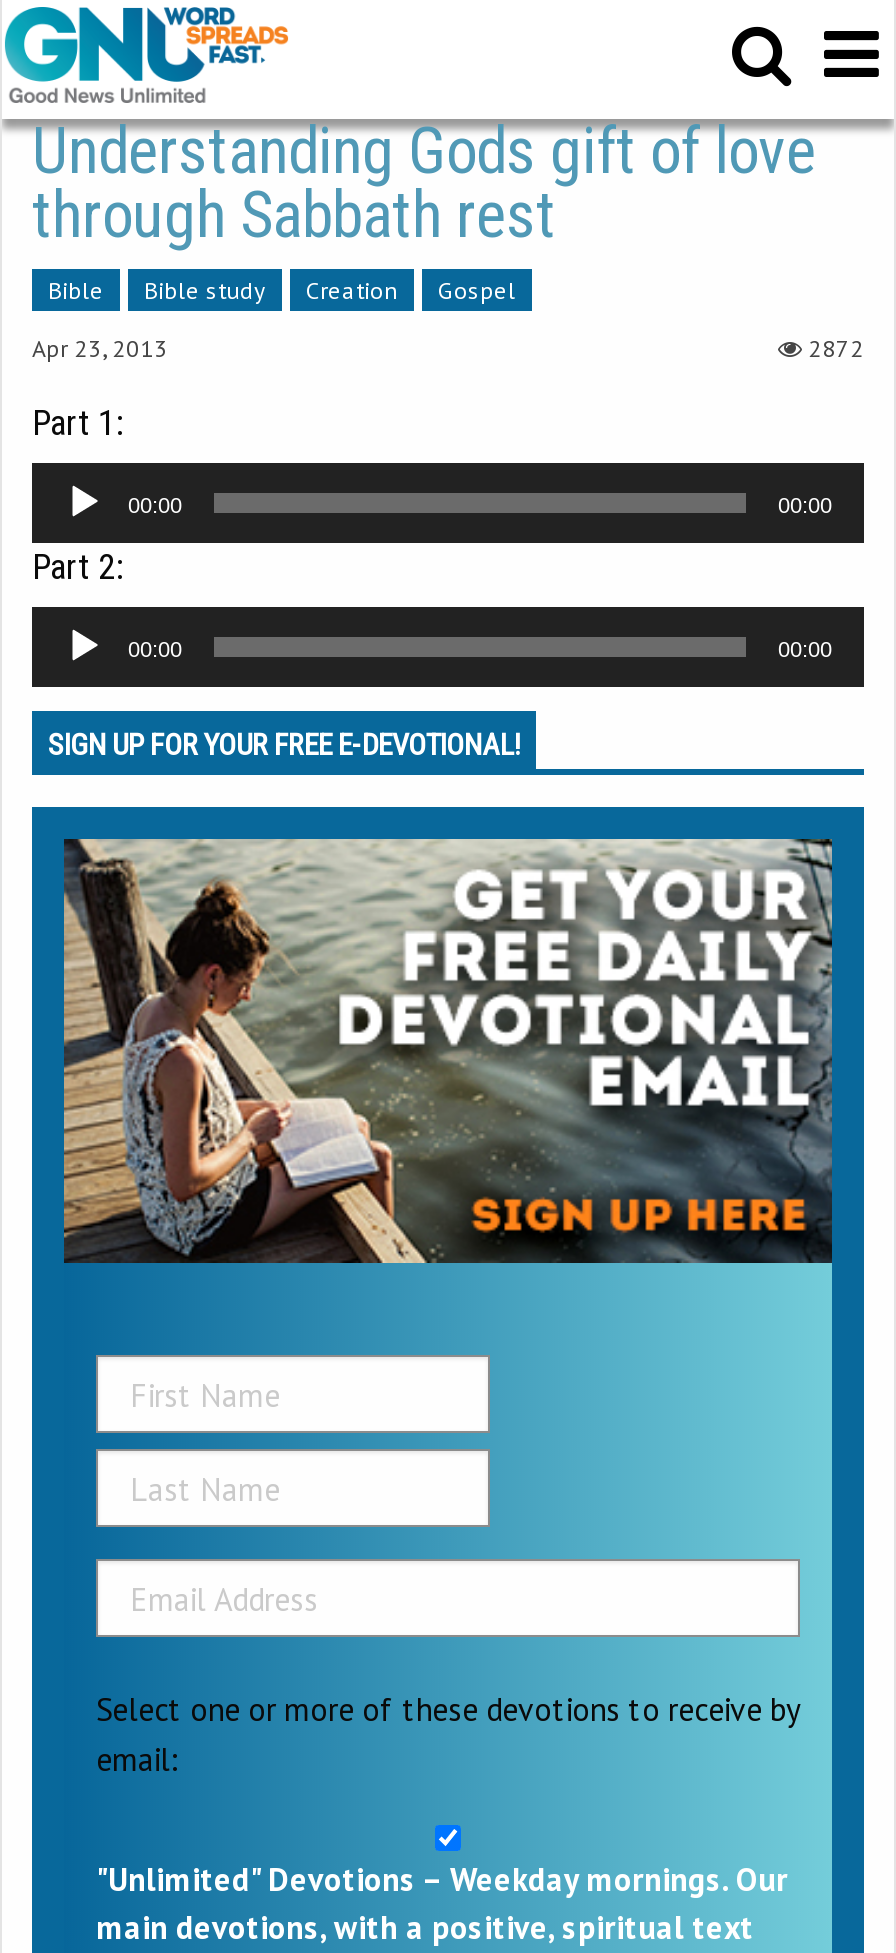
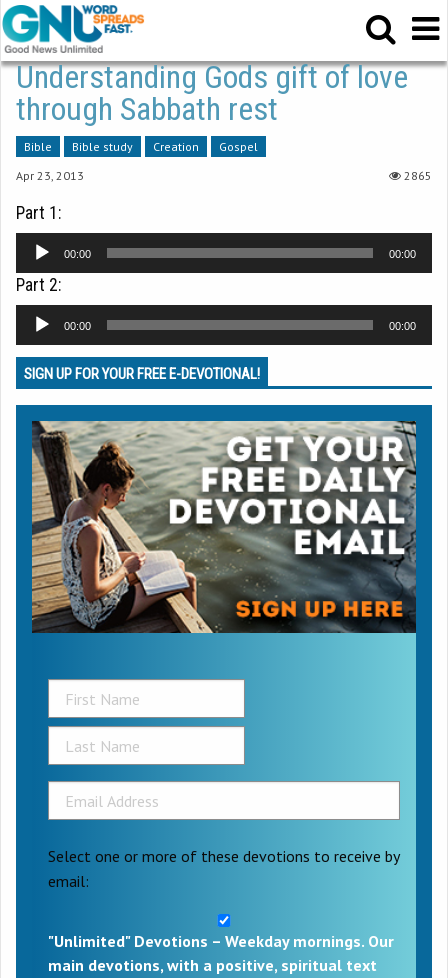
[802,333,864,363] 2872 -> [401,168,432,183] 2865

